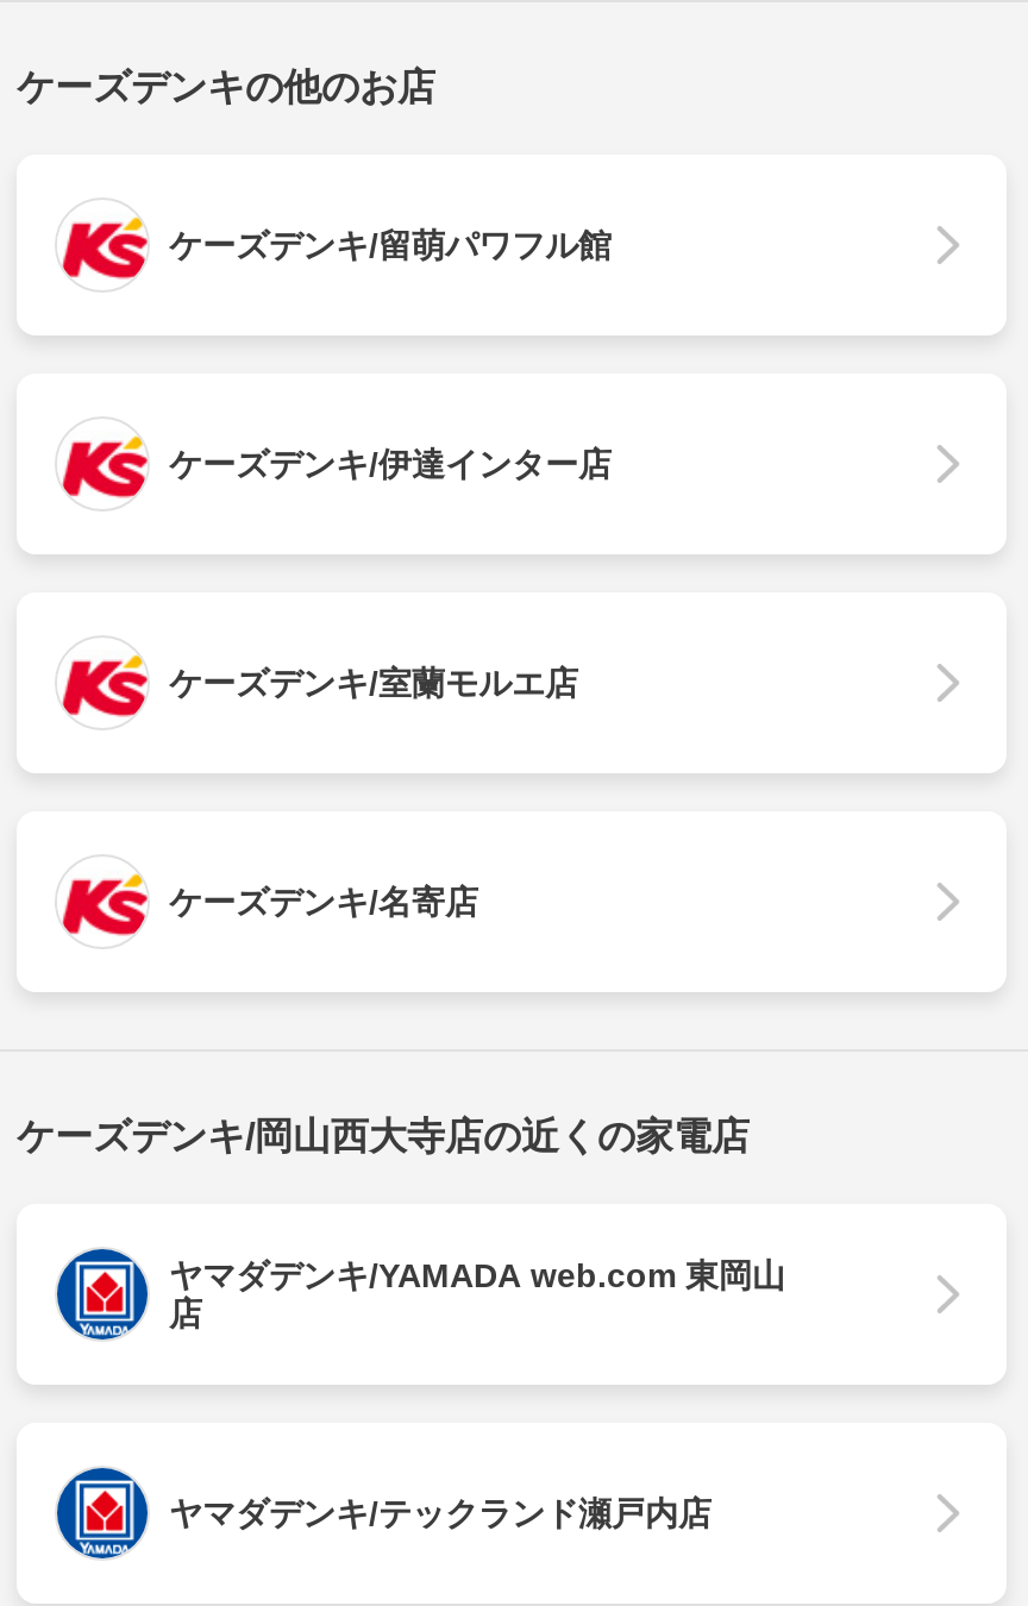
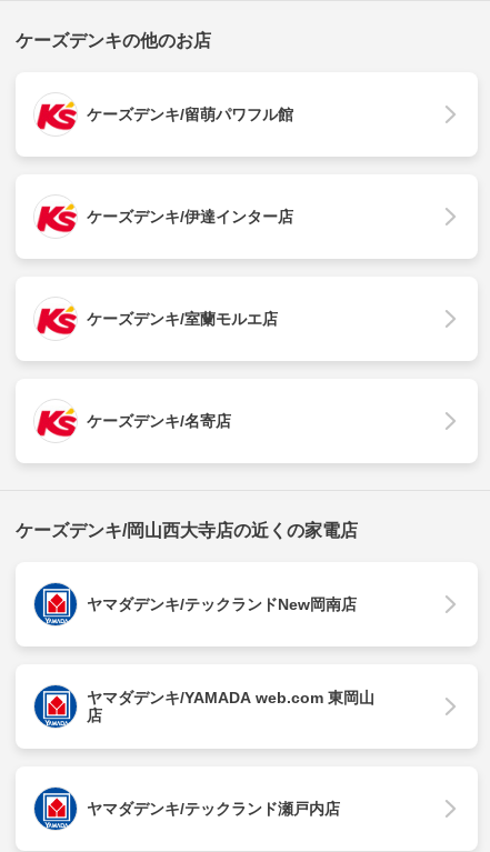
none -> [87,595,357,613] ヤマダデンキ/テックランドNew岡南店

